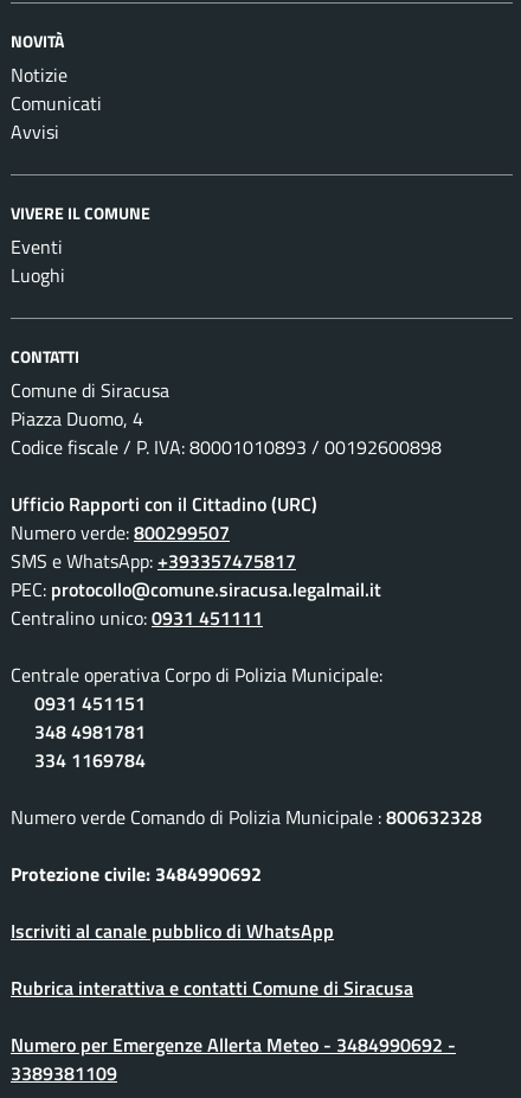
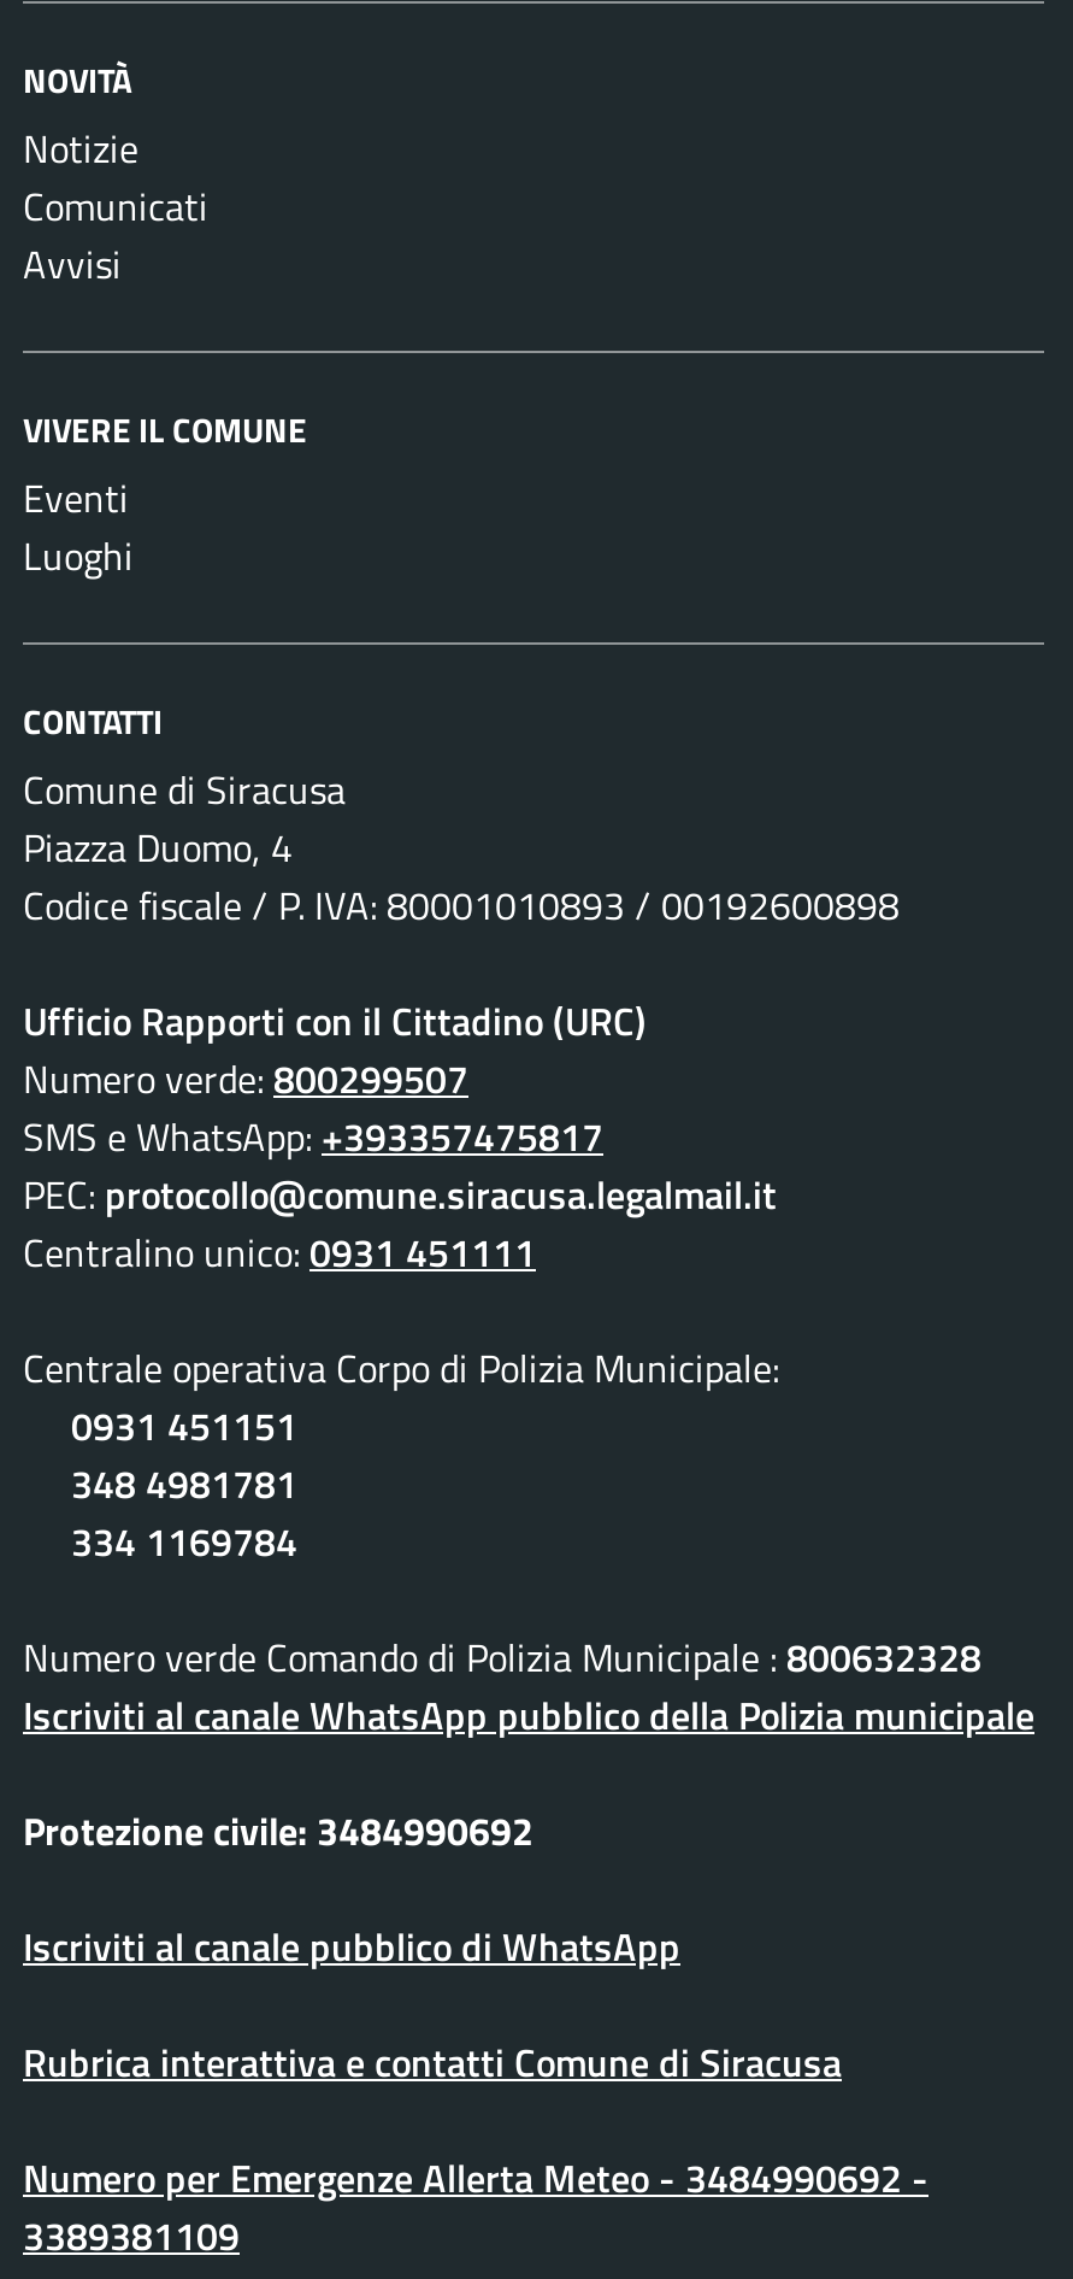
none -> [23,1687,1034,1745] Iscriviti al canale WhatsApp pubblico della Polizia municipale

